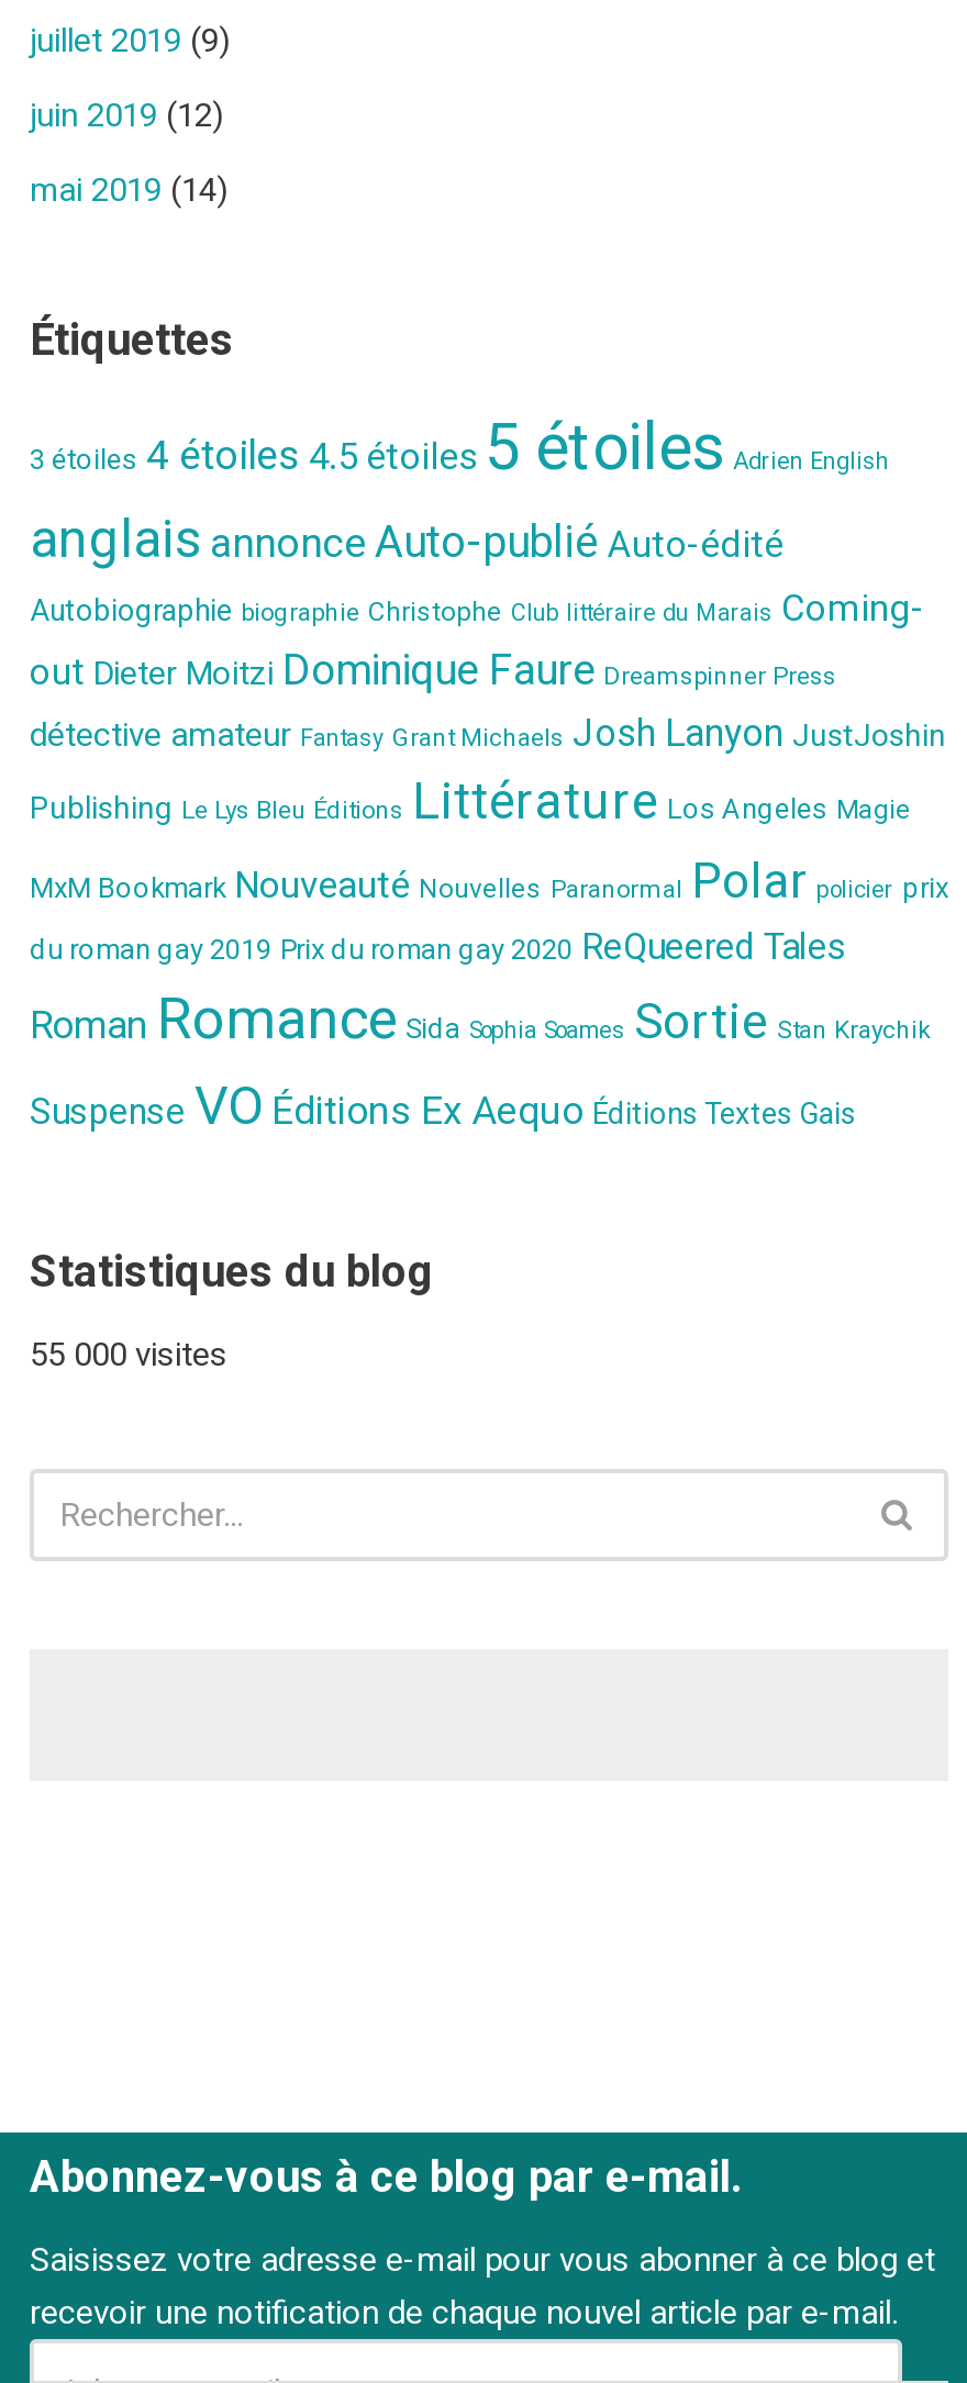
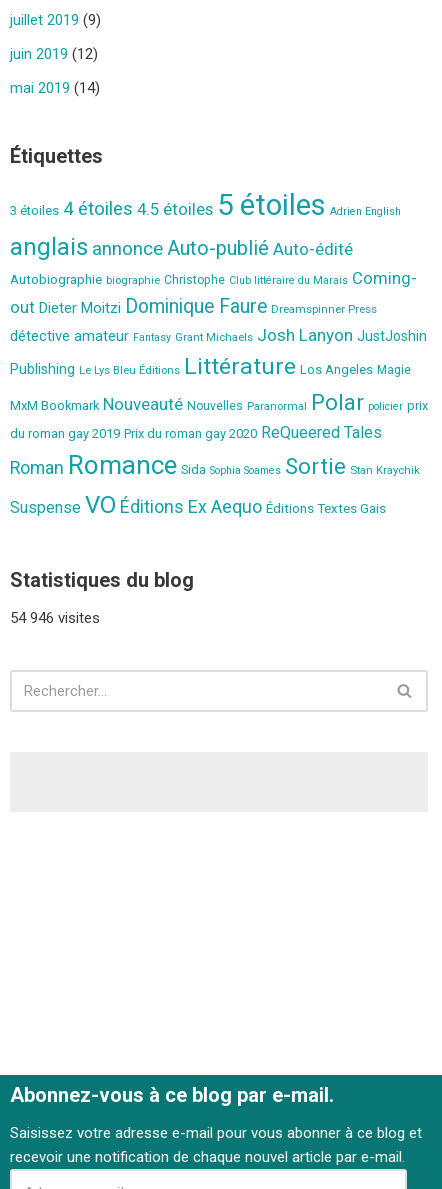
[30,1334,227,1374] 55 000 visites -> [10,609,100,627] 54 946 visites

